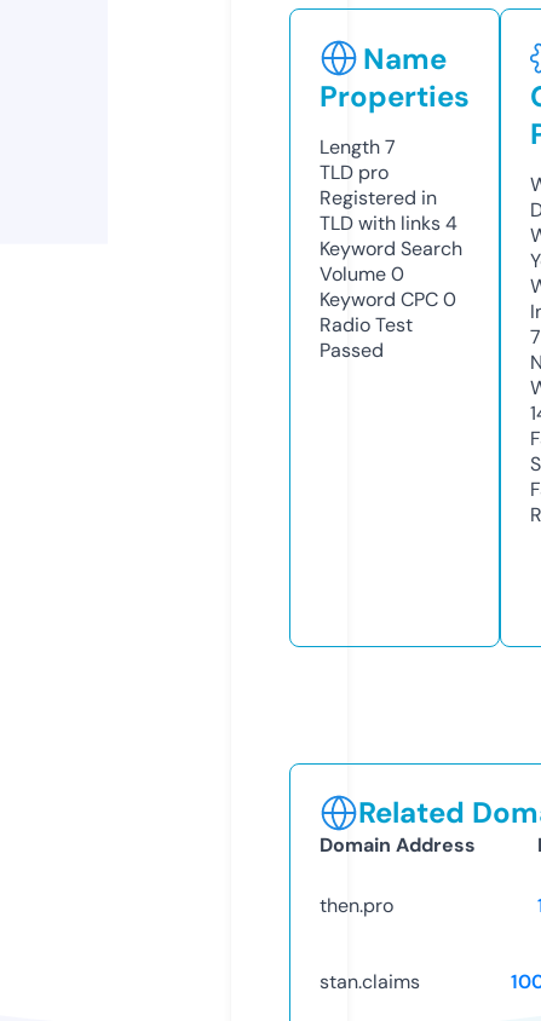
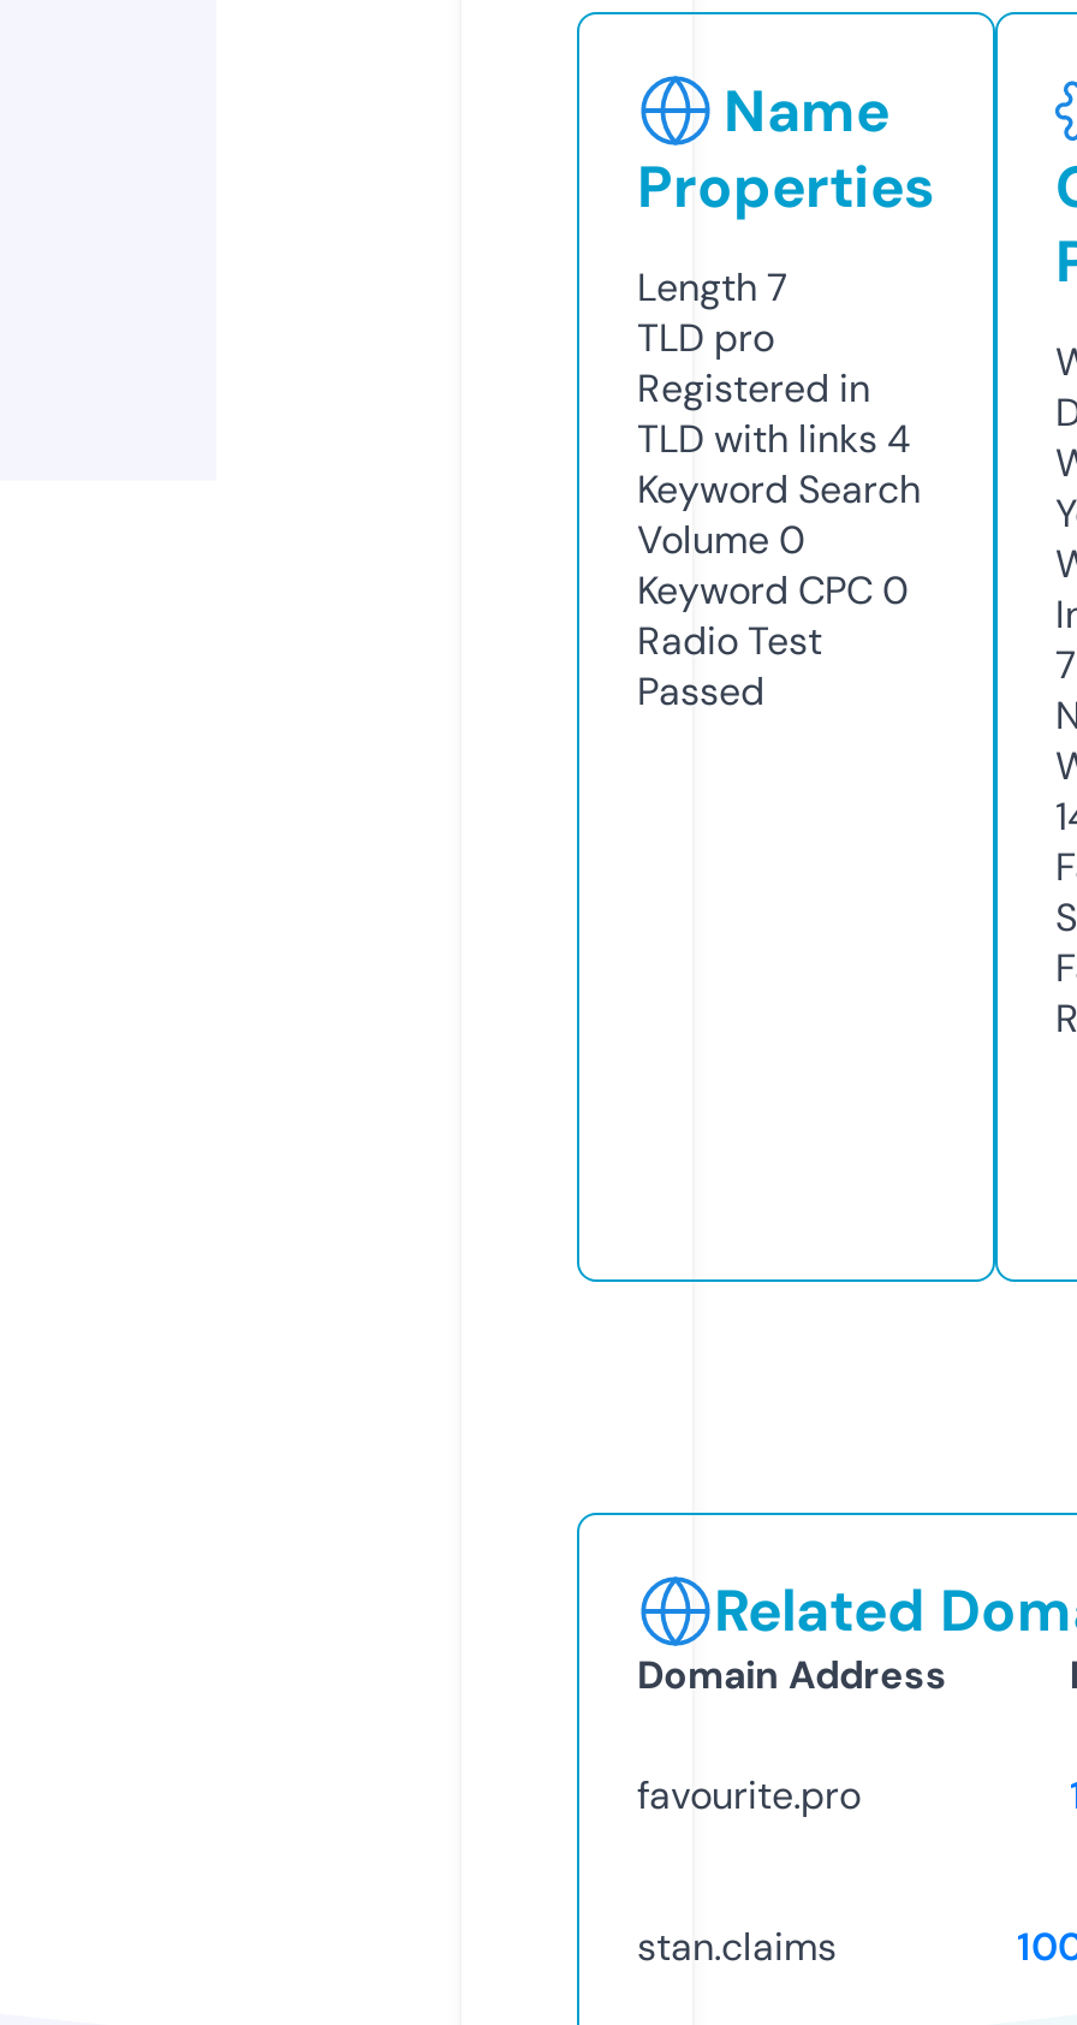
[320,893,393,918] then.pro -> [637,1770,861,1820] favourite.pro

